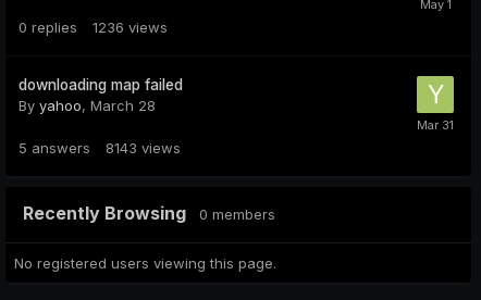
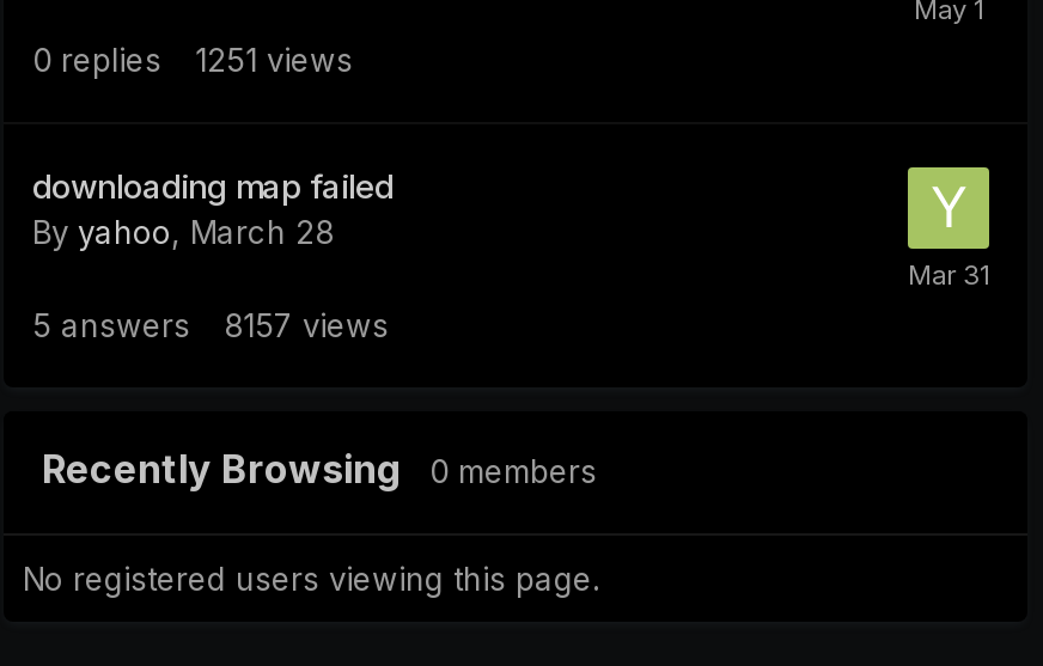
[18,19,168,36] 0 replies 1236 views -> [32,42,353,80] 0 replies 1251 views
[18,140,181,157] 5 answers 8143 views -> [32,307,389,345] 5 answers 8157 views

